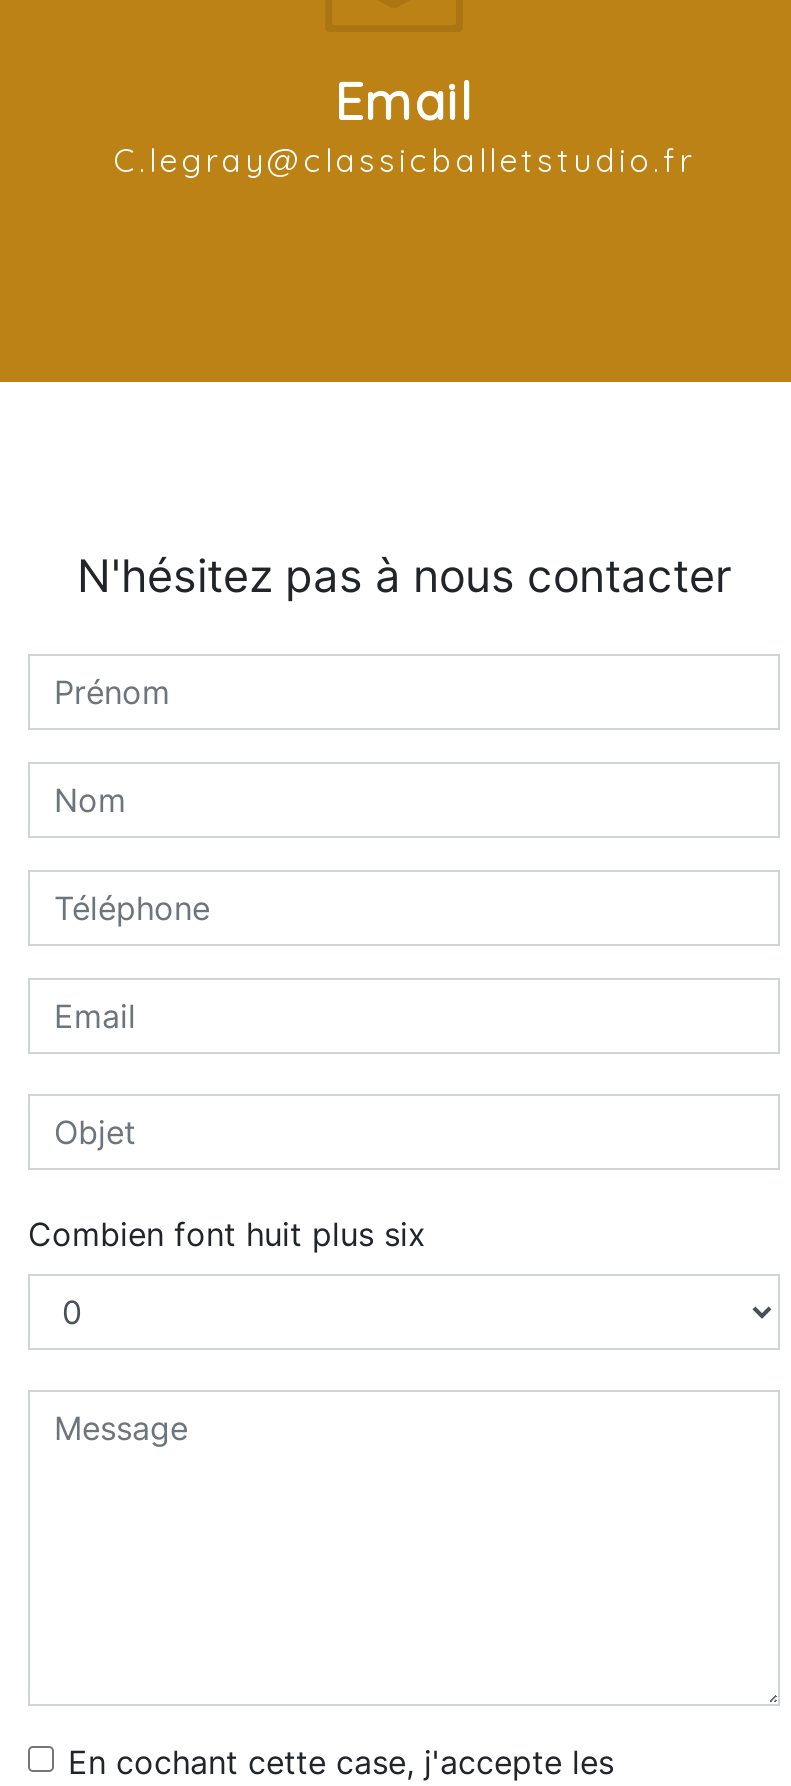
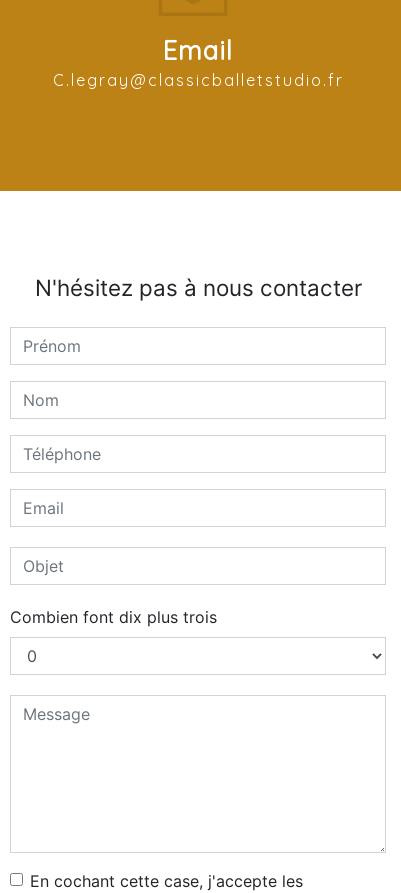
[28,1213,426,1253] Combien font huit plus six -> [10,607,217,627] Combien font dix plus trois

